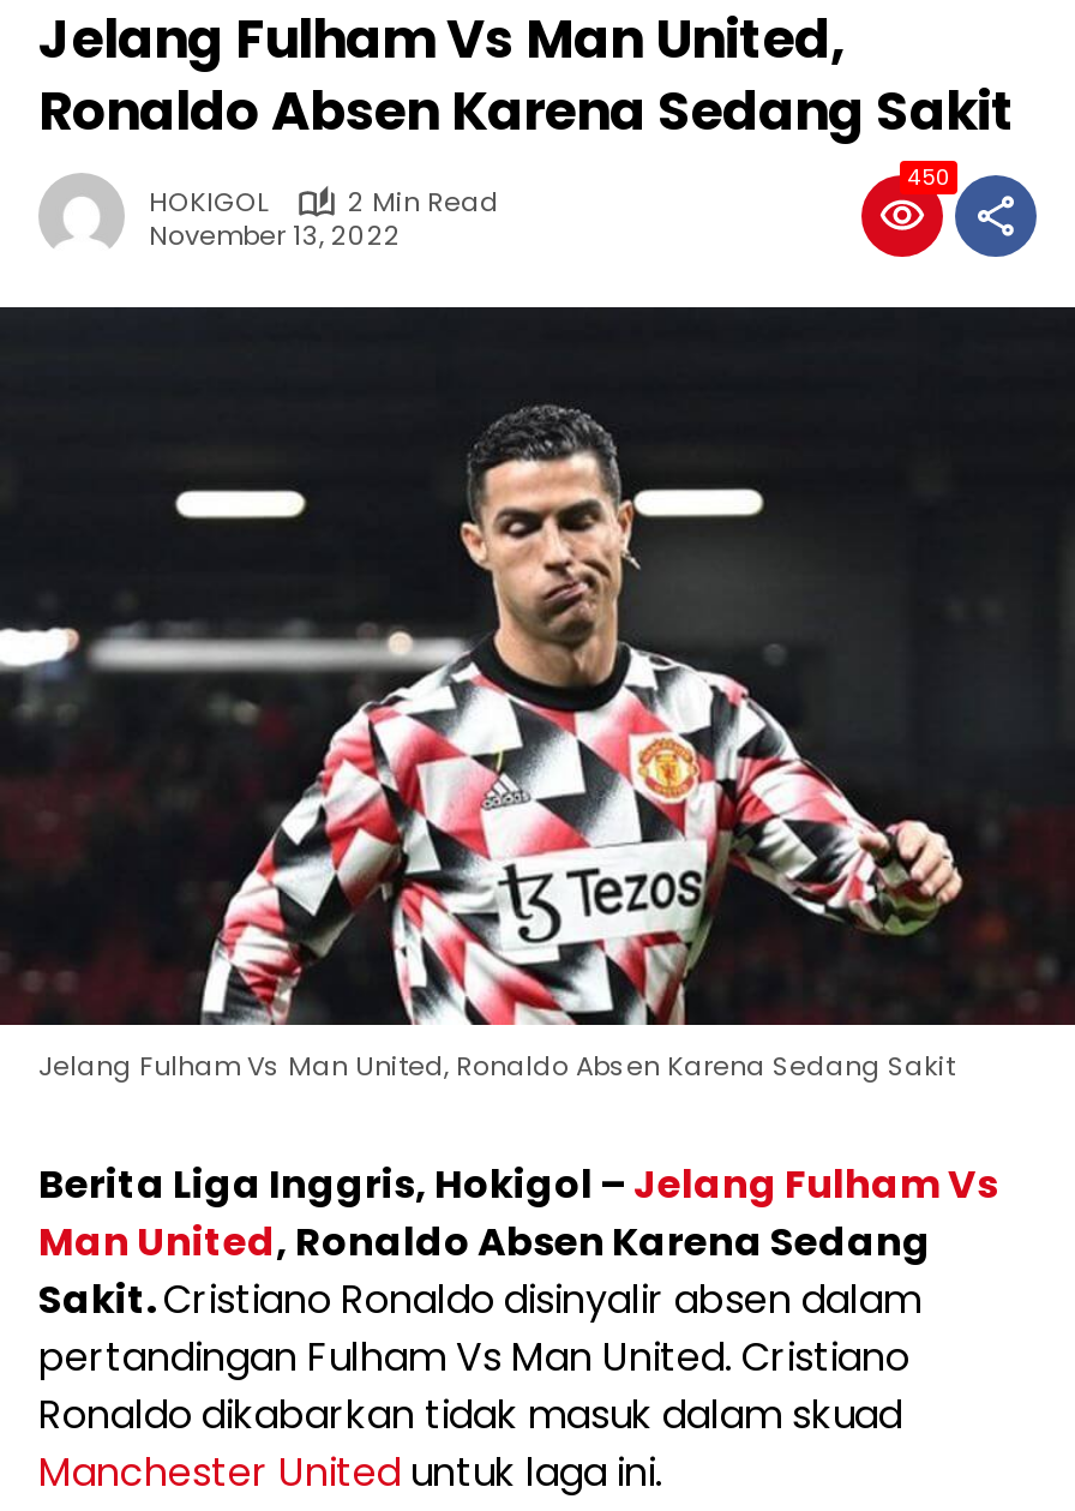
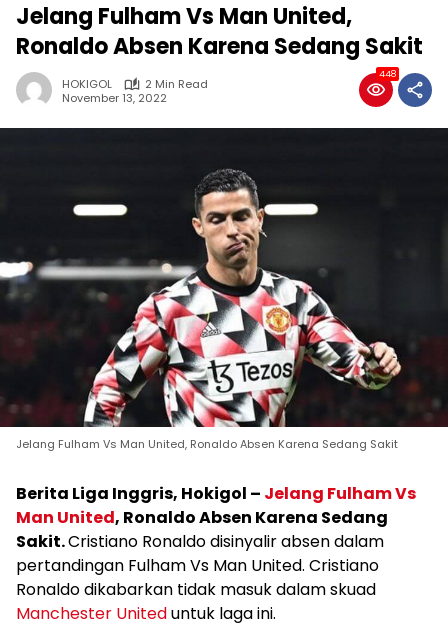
[907,163,950,192] 450 -> [379,68,396,80] 448

